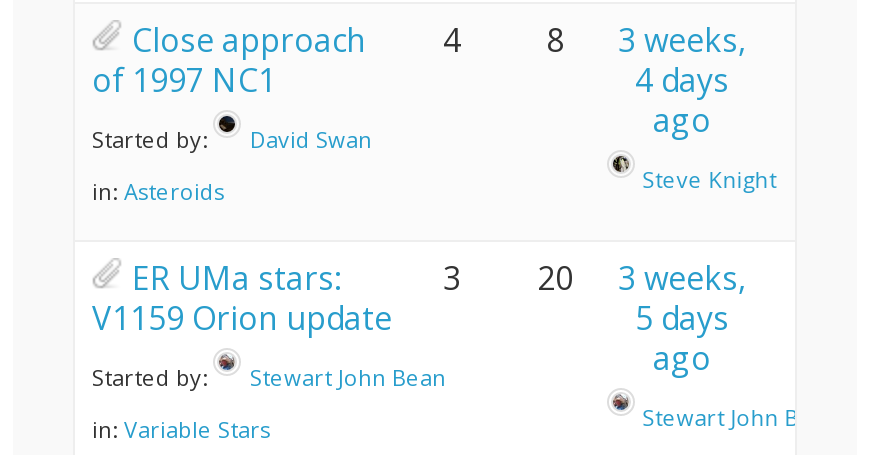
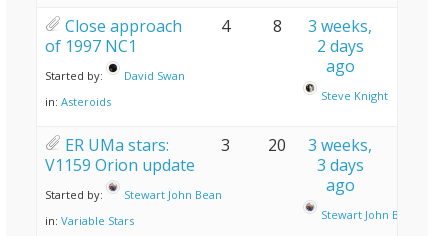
[635,58,729,102] 4 days -> [317,35,364,57] 2 days
[635,296,729,340] 5 days -> [317,154,364,176] 3 days

